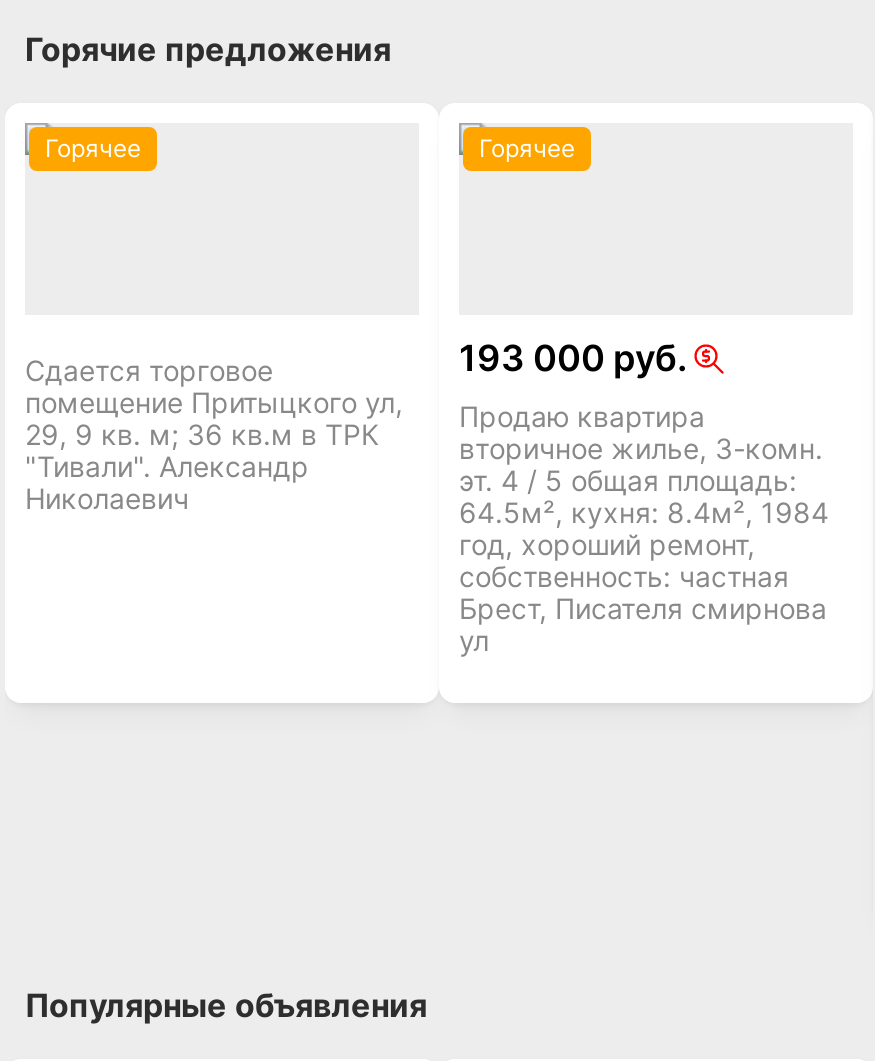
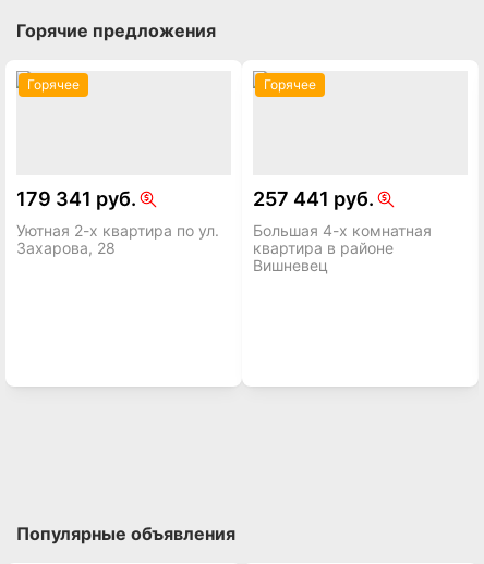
[459,337,687,379] 193 000 руб. -> [253,187,374,210] 257 441 руб.
[25,353,403,515] Сдается торговое | помещение Притыцкого ул, | 29, 9 кв. м; 36 кв.м в ТРК | "Тивали". Александр | Николаевич -> [16,187,219,257] 179 341 руб. | Уютная 2-х квартира по ул. | Захарова, 28
[459,399,829,657] Продаю квартира | вторичное жилье, 3-комн. | эт. 4 / 5 общая площадь: | 64.5м², кухня: 8.4м², 1984 | год, хороший ремонт, | собственность: частная | Брест, Писателя смирнова | ул -> [253,221,432,274] Большая 4-х комнатная | квартира в районе | Вишневец

